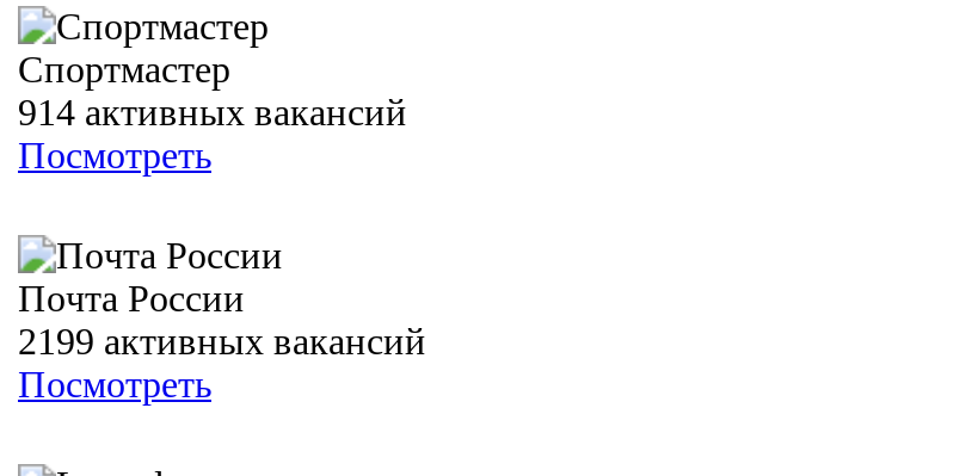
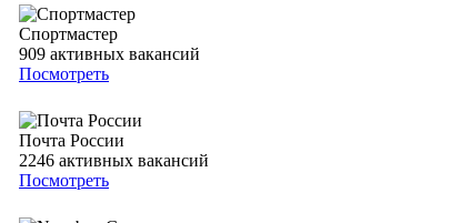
[18,93,407,133] 914 активных вакансий -> [19,45,200,64] 909 активных вакансий
[18,322,426,362] 2199 активных вакансий -> [19,151,209,170] 2246 активных вакансий

